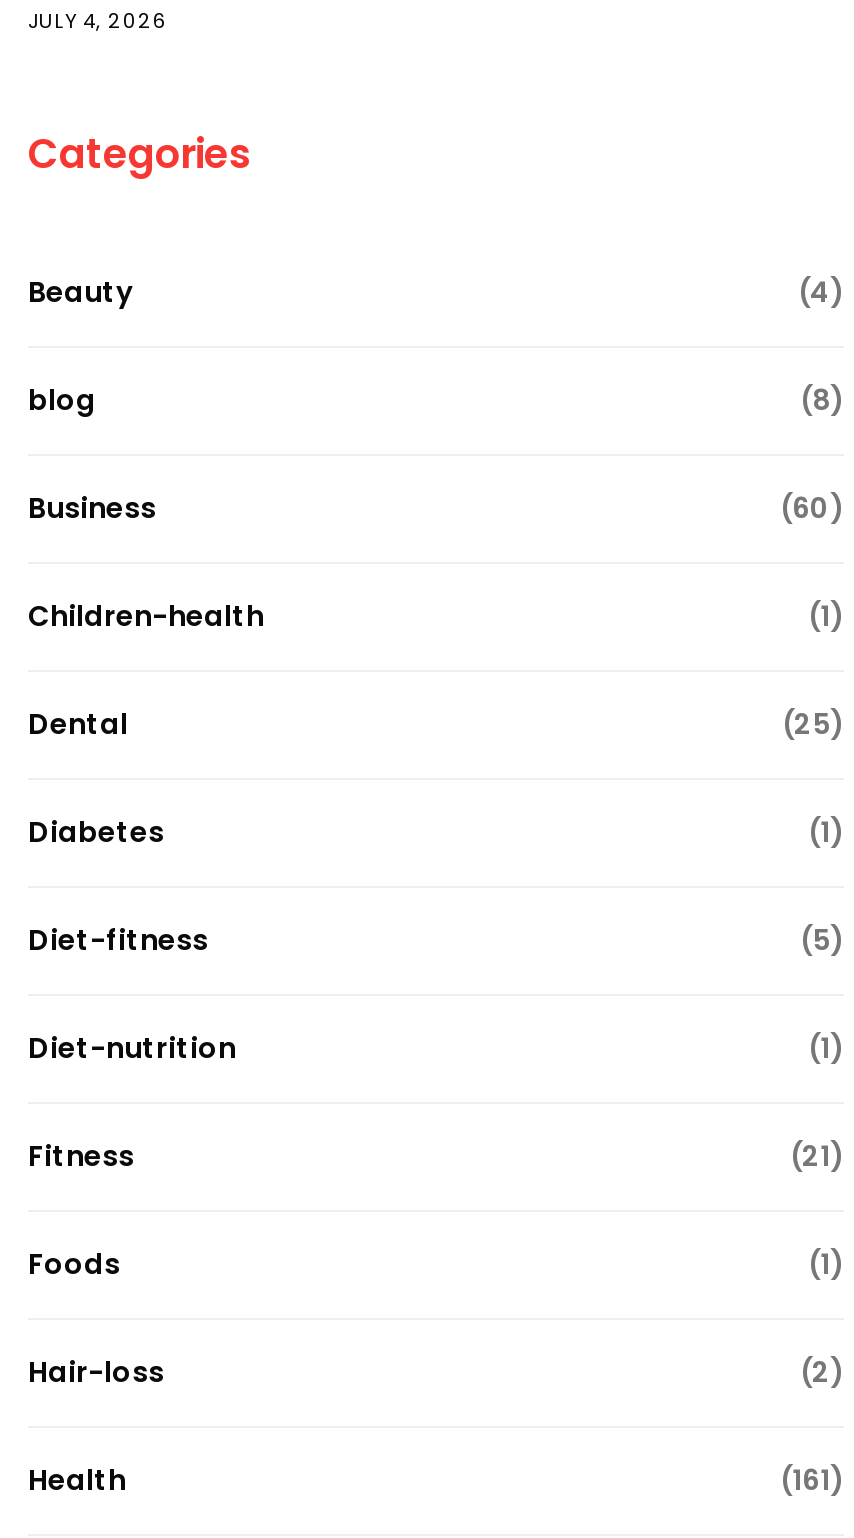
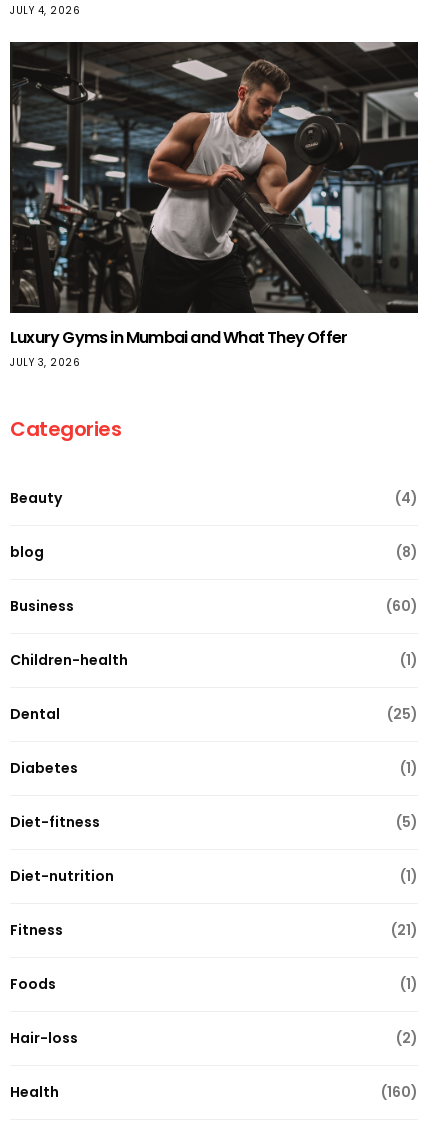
none -> [9,41,419,370] [image] | Luxury Gyms in Mumbai and What They Offer | JULY 3, 2026
[780,1461,844,1501] (161) -> [381,1082,418,1102] (160)

